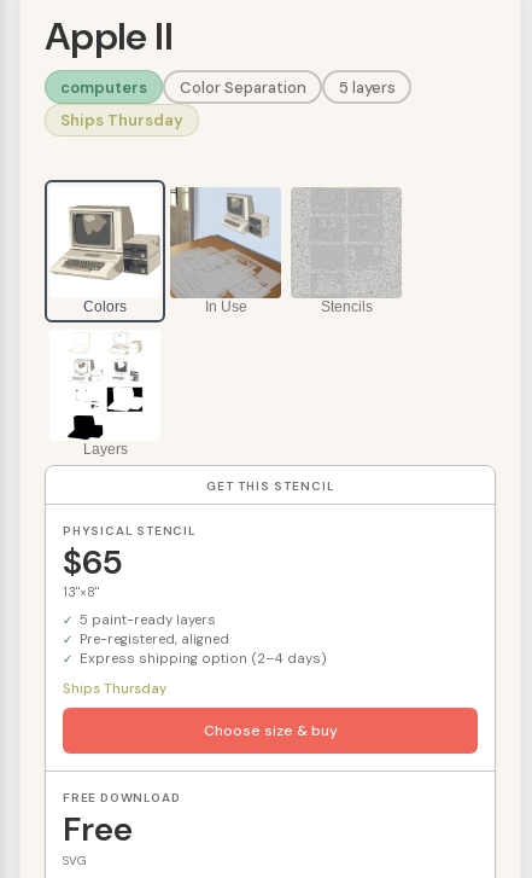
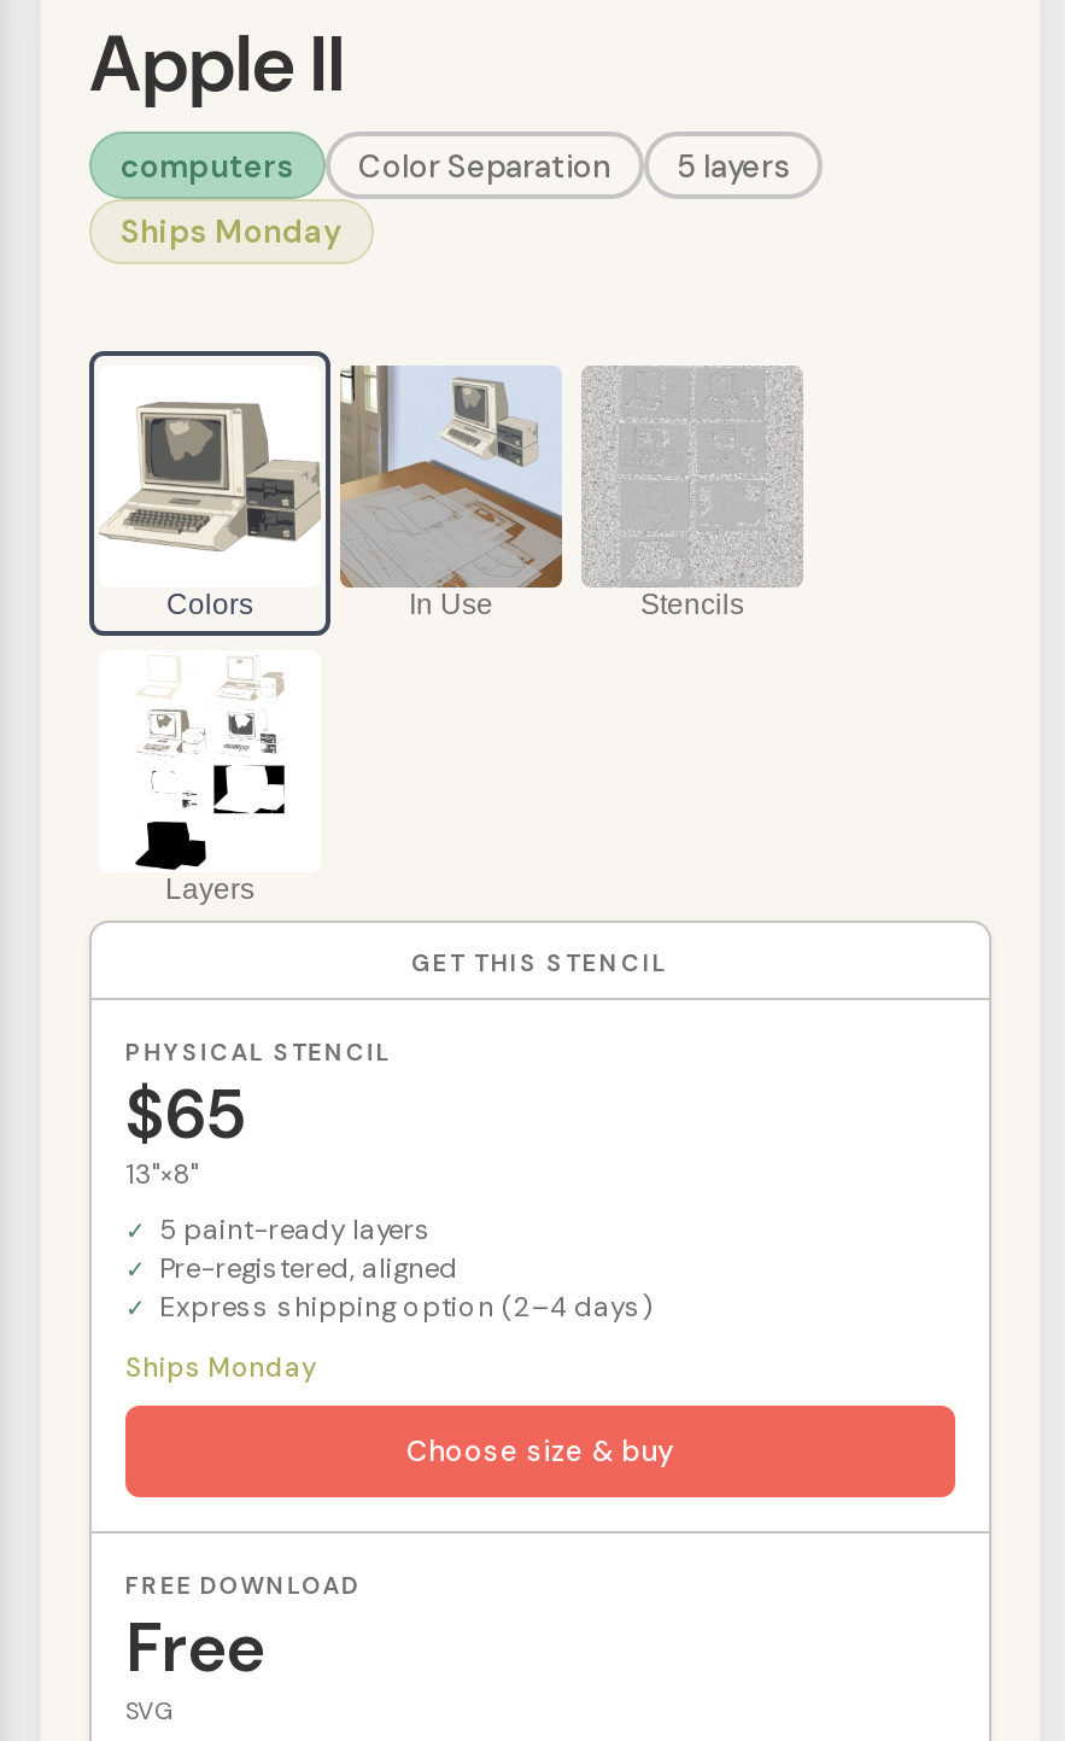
[60,110,183,130] Ships Thursday -> [121,211,343,252] Ships Monday
[63,680,166,697] Ships Thursday -> [125,1350,316,1384] Ships Monday

